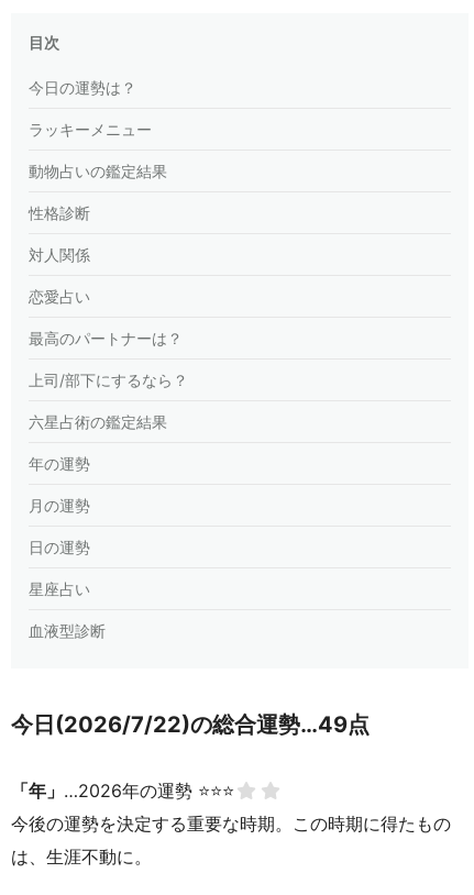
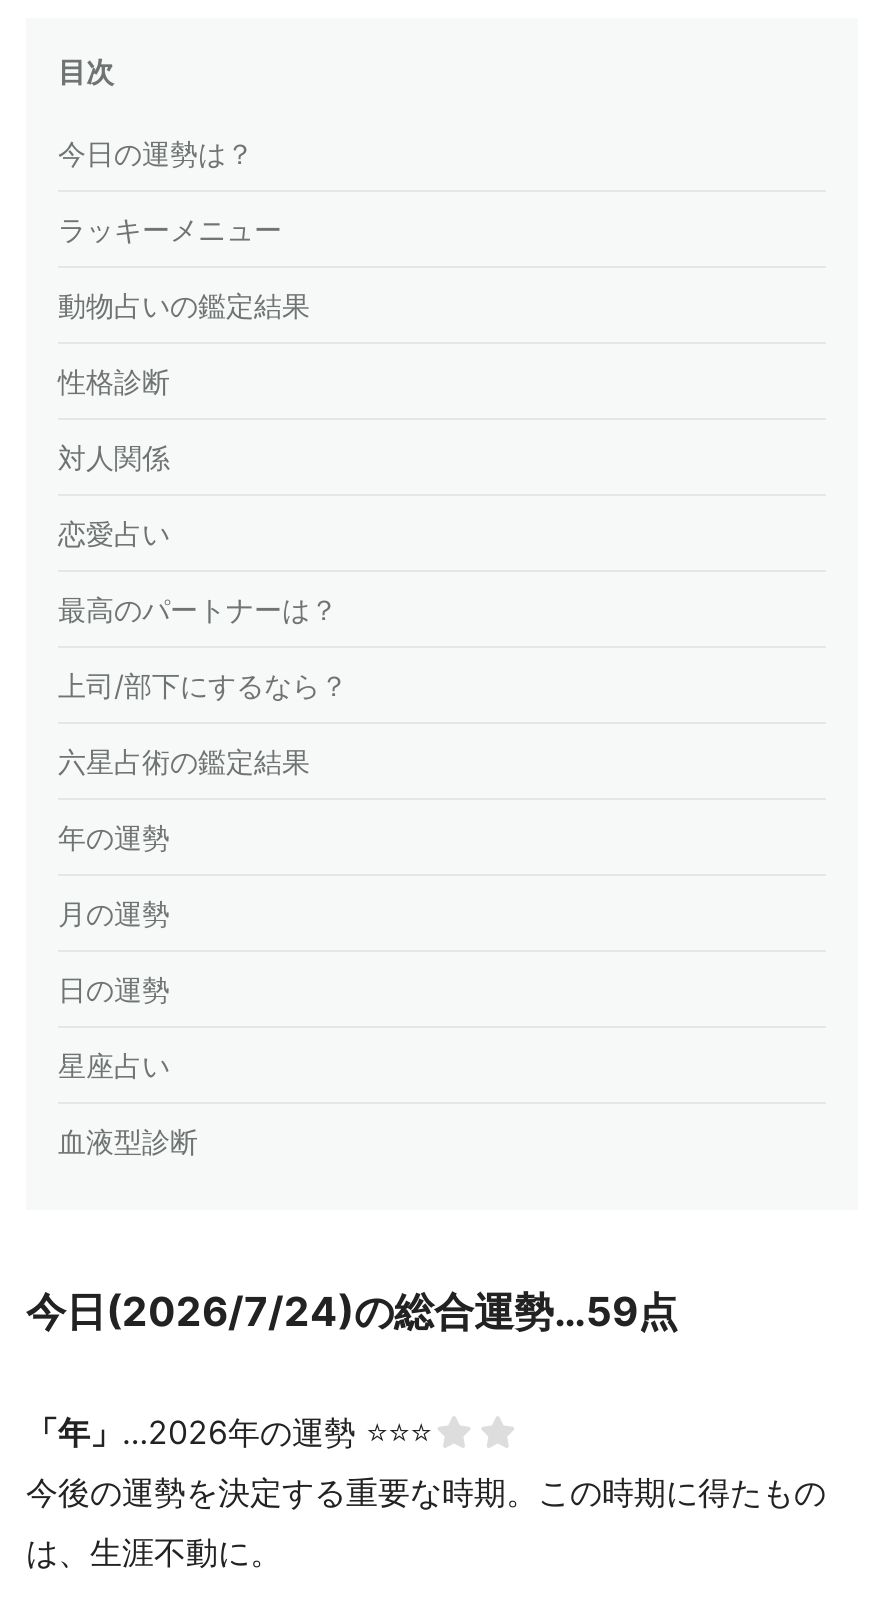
[11,711,370,737] 今日(2026/7/22)の総合運勢…49点 -> [26,1287,678,1335] 今日(2026/7/24)の総合運勢…59点

